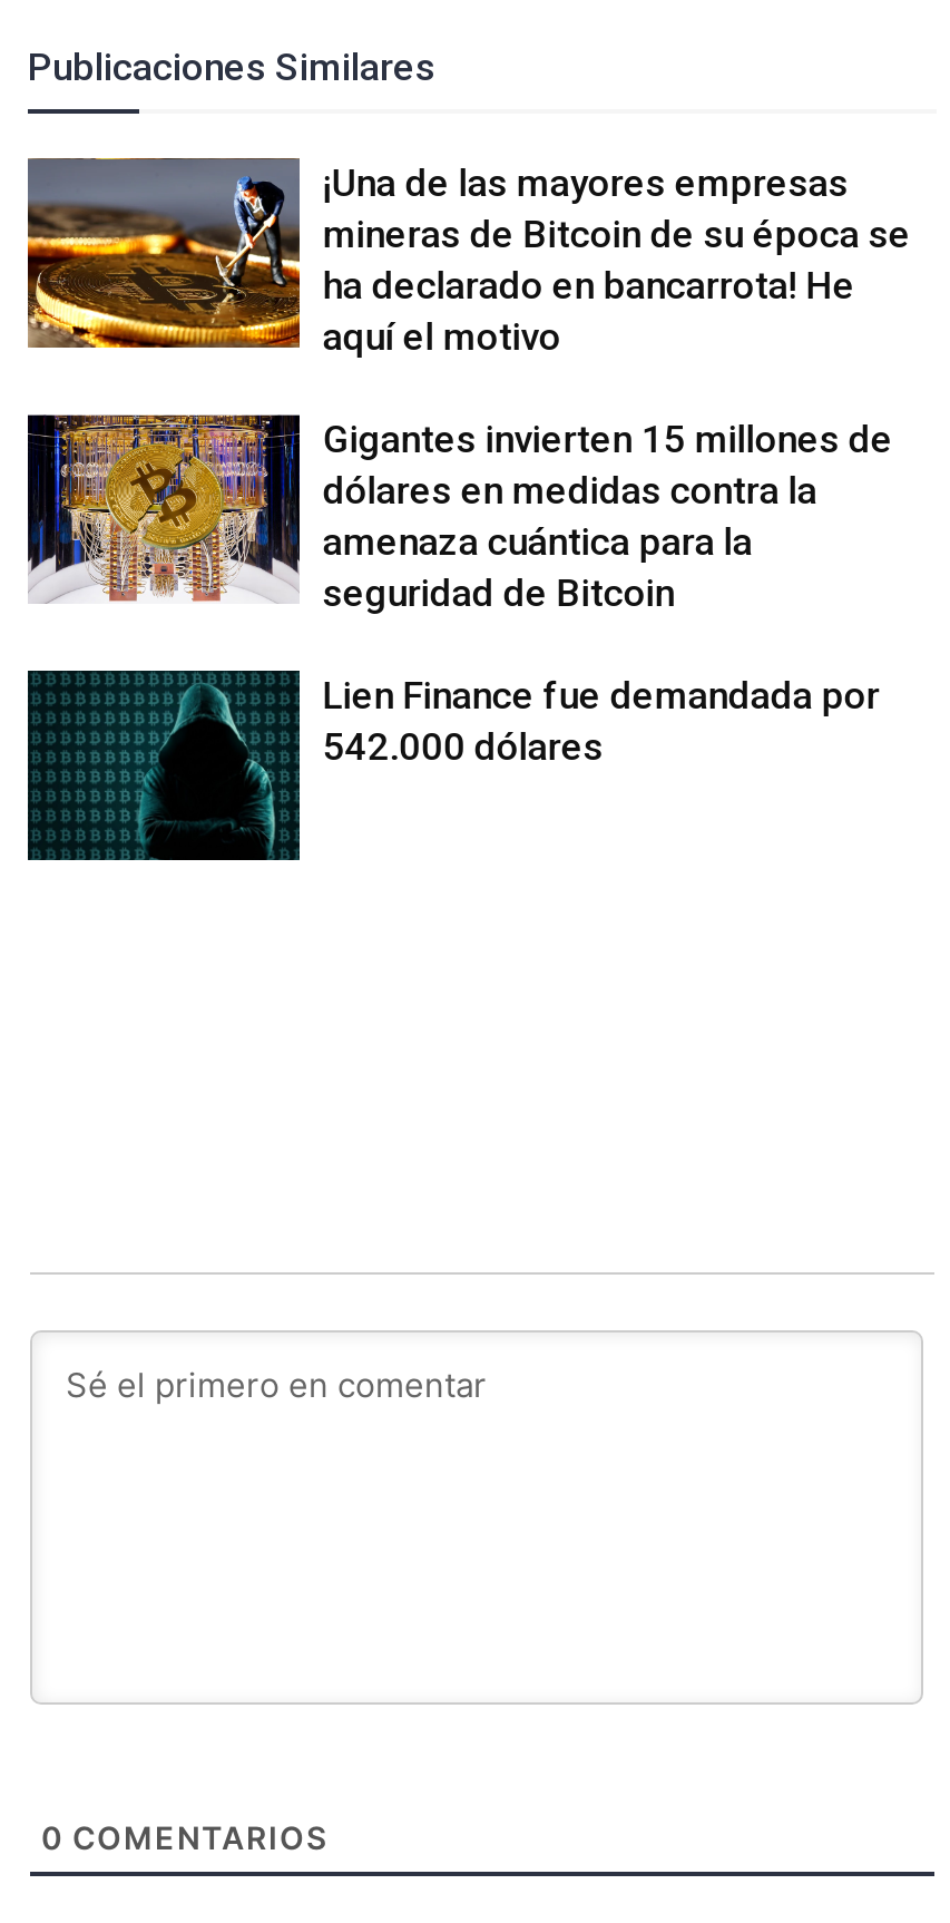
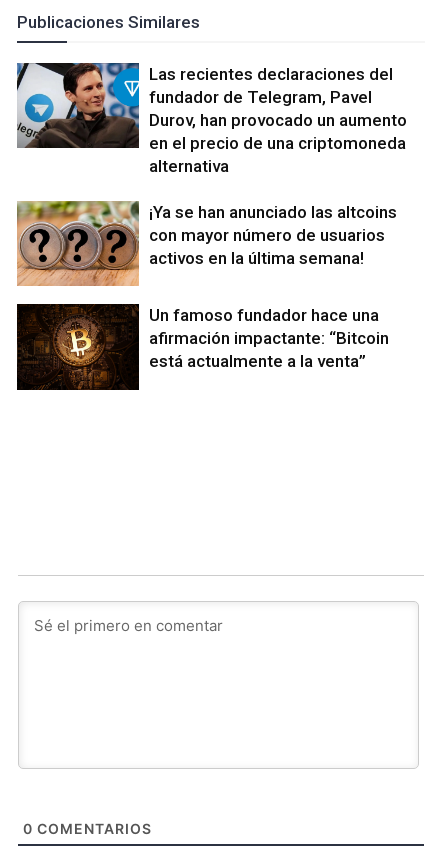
[26,156,911,358] [image] | ¡Una de las mayores empresas | mineras de Bitcoin de su época se | ha declarado en bancarrota! He | aquí el motivo -> [17,62,407,176] [image] | Las recientes declaraciones del | fundador de Telegram, Pavel | Durov, han provocado un aumento | en el precio de una criptomoneda | alternativa
[26,412,893,628] [image] | Gigantes invierten 15 millones de | dólares en medidas contra la | amenaza cuántica para la | seguridad de Bitcoin -> [16,190,397,287] [image] | ¡Ya se han anunciado las altcoins | con mayor número de usuarios | activos en la última semana!
[30,671,880,862] [image] | Lien Finance fue demandada por | 542.000 dólares -> [18,304,389,391] [image] | Un famoso fundador hace una | afirmación impactante: “Bitcoin | está actualmente a la venta”

